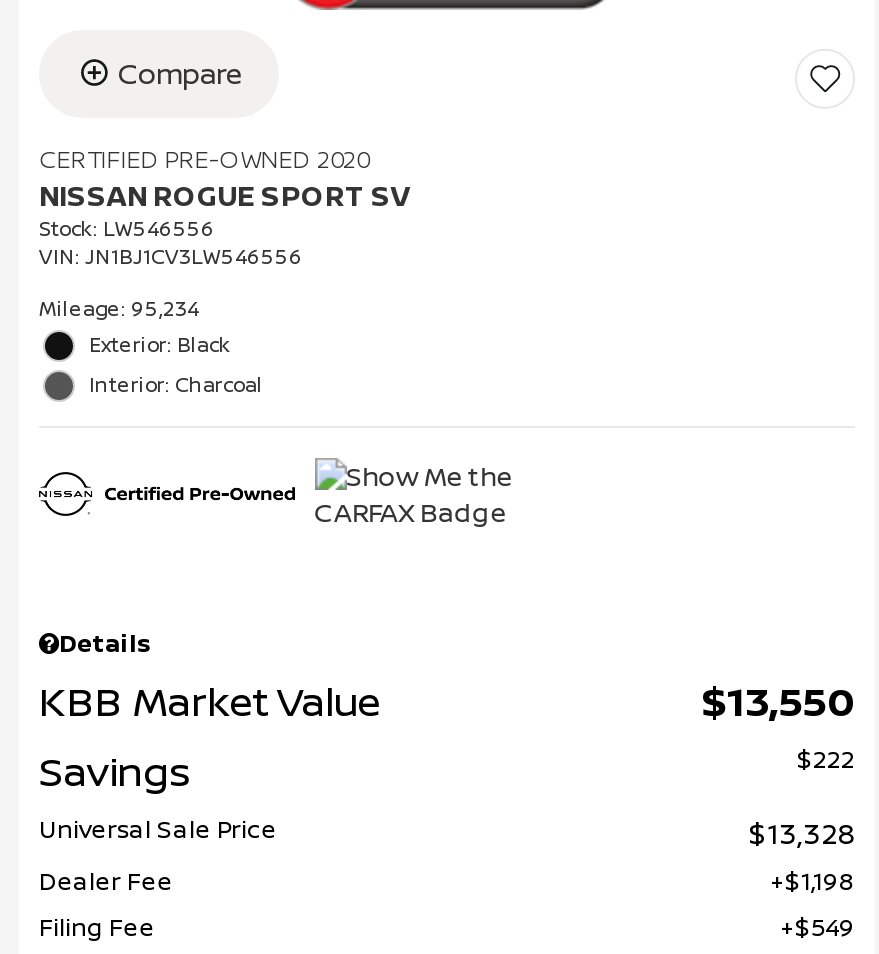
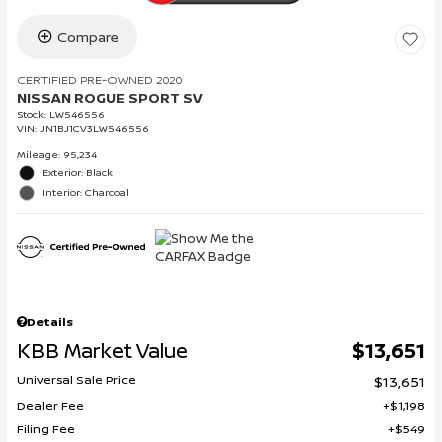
[39,673,855,797] $13,550 | Savings | $222 -> [352,337,425,364] $13,651
[749,813,855,851] $13,328 -> [374,372,425,391] $13,651

